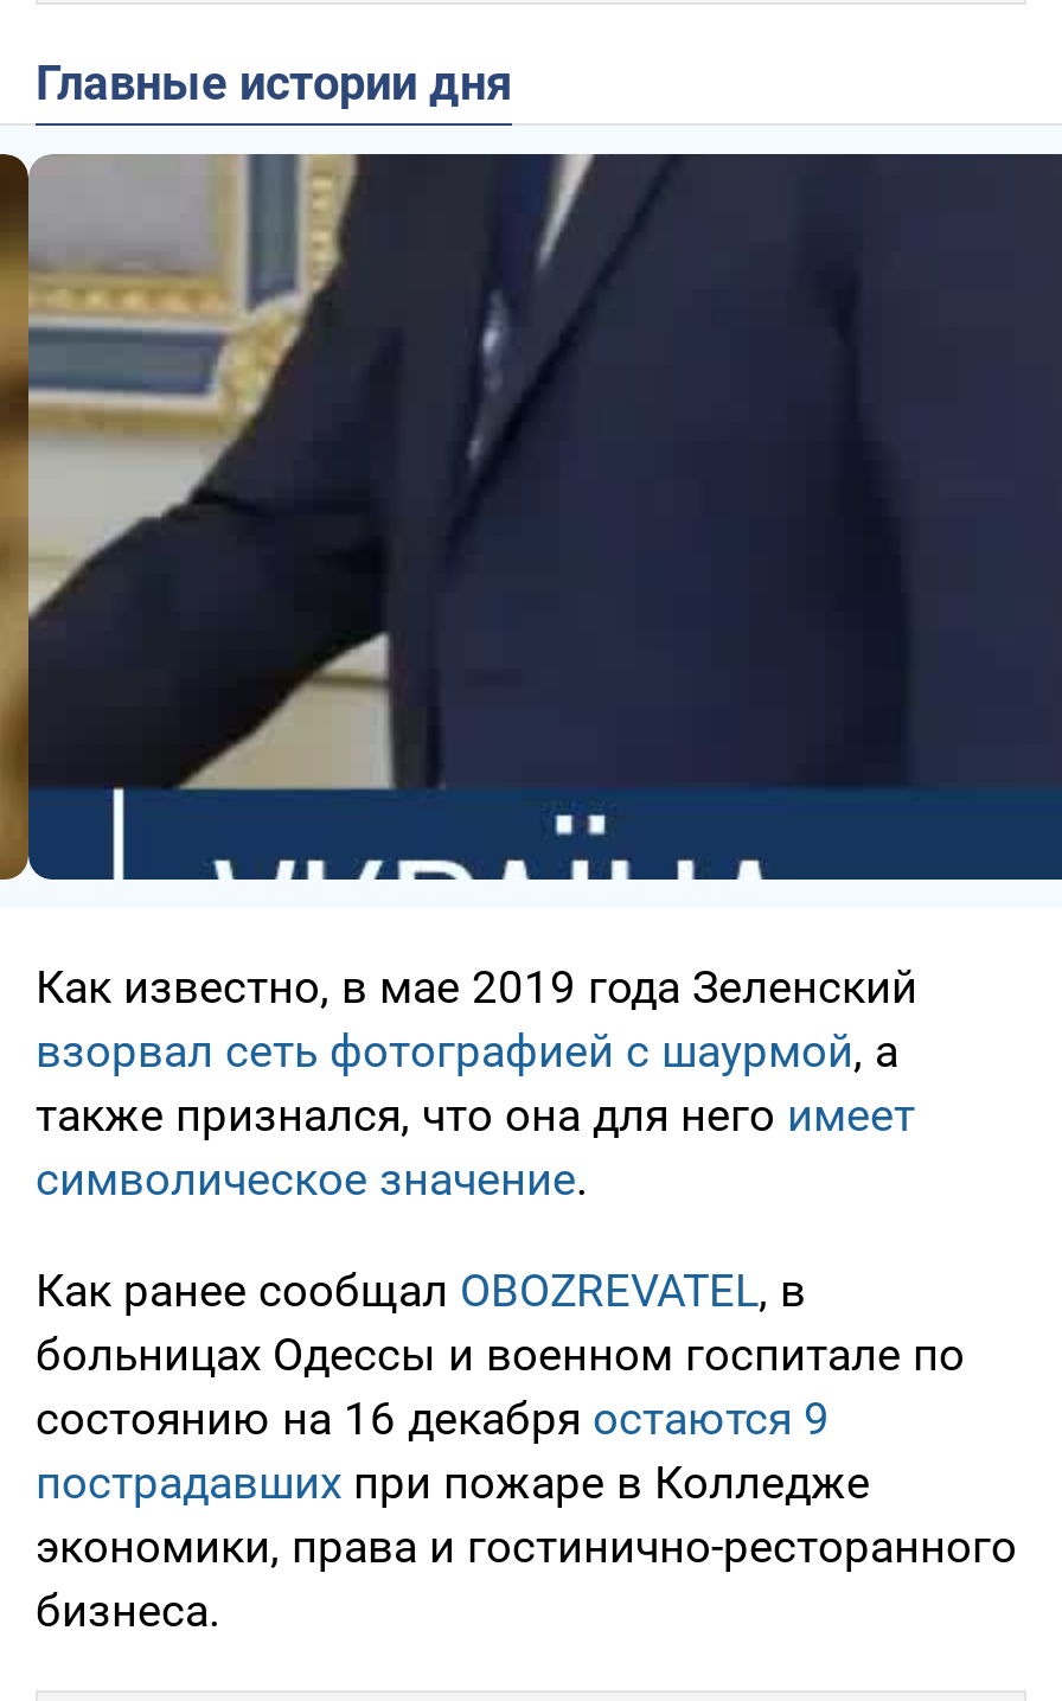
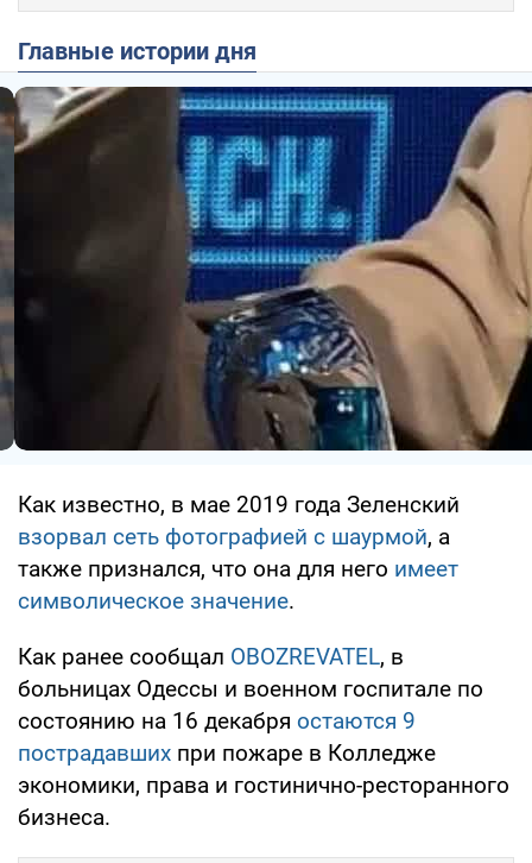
[7,154,1055,882] [image] -> [4,86,528,452] [image]

